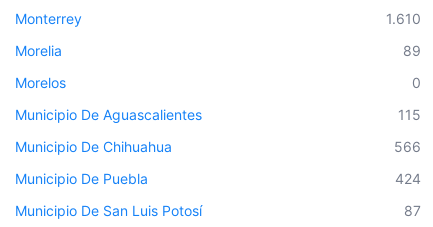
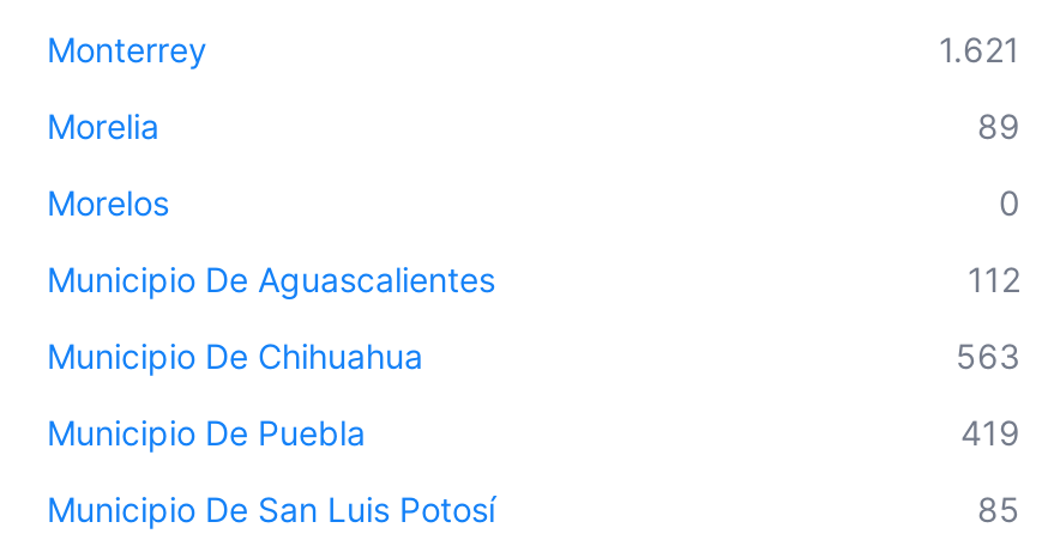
[386,10,421,27] 1.610 -> [939,28,1020,68] 1.621
[398,106,421,123] 115 -> [968,258,1020,298] 112
[394,138,421,155] 566 -> [956,334,1020,375] 563
[395,170,421,187] 424 -> [960,411,1020,452] 419
[404,202,421,219] 87 -> [977,488,1020,528] 85

